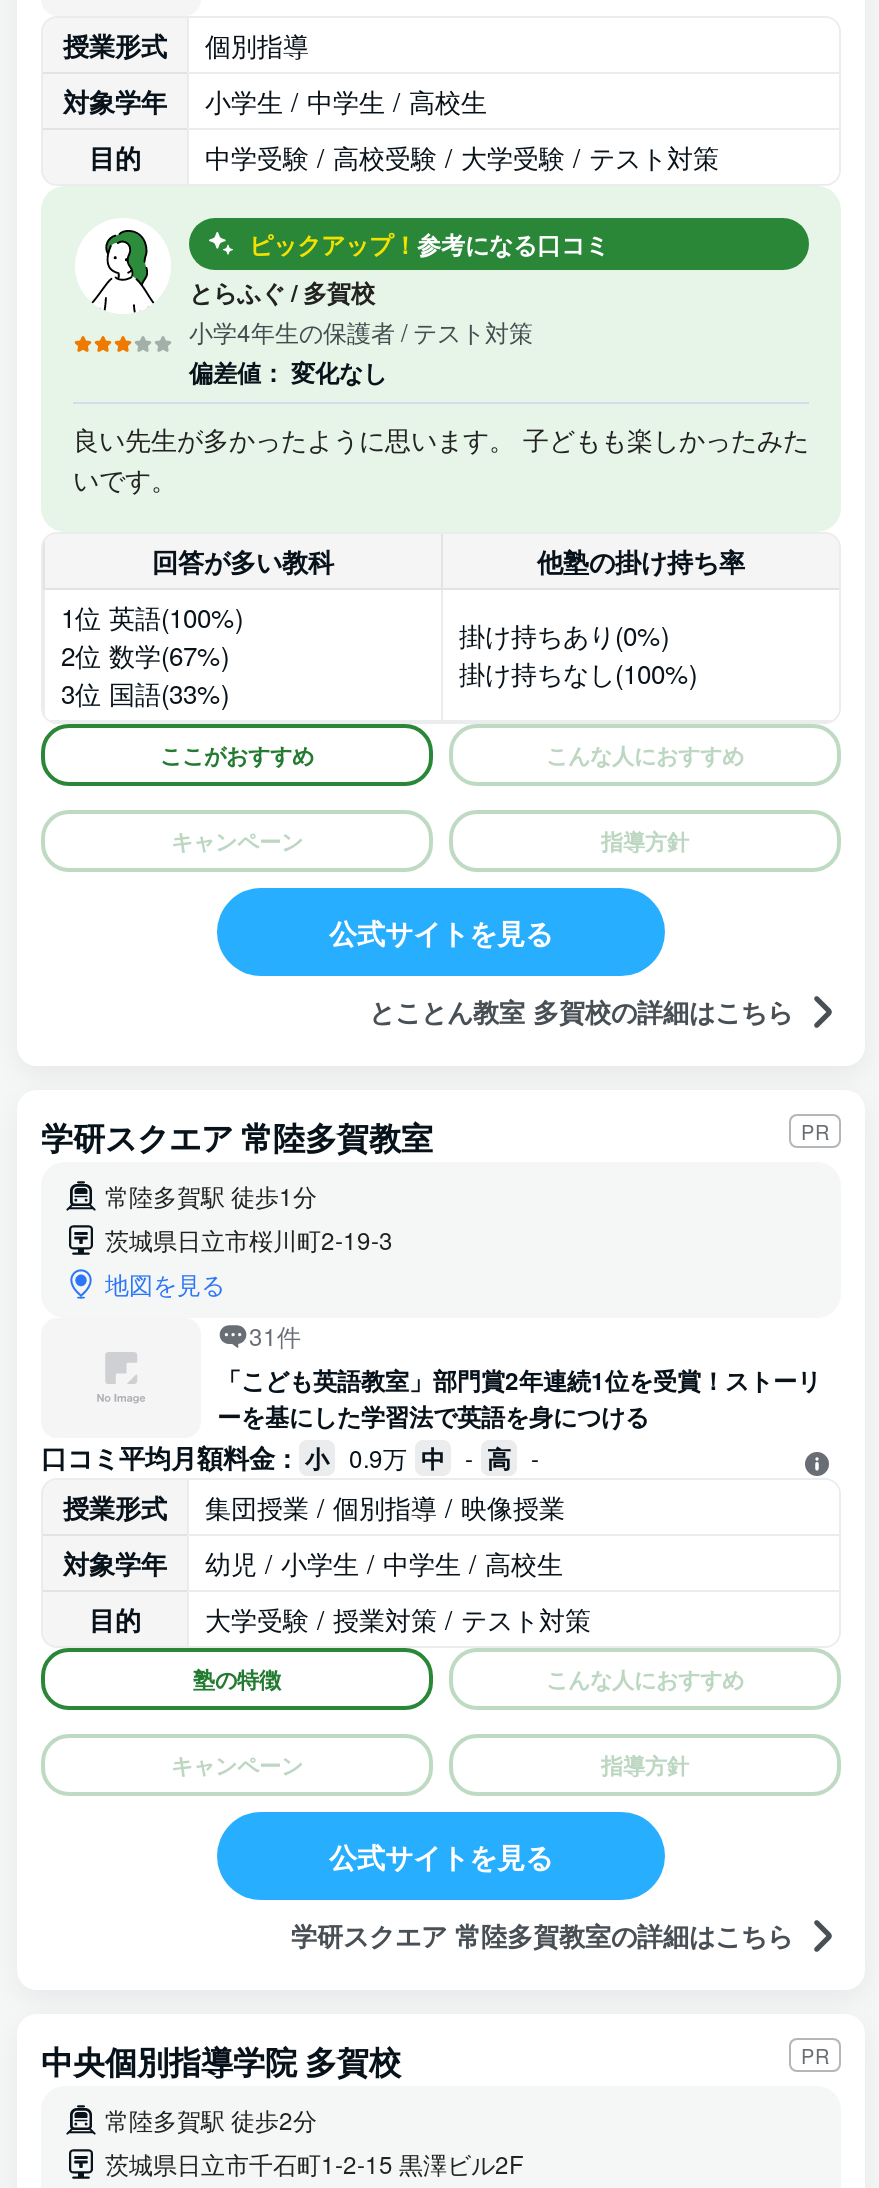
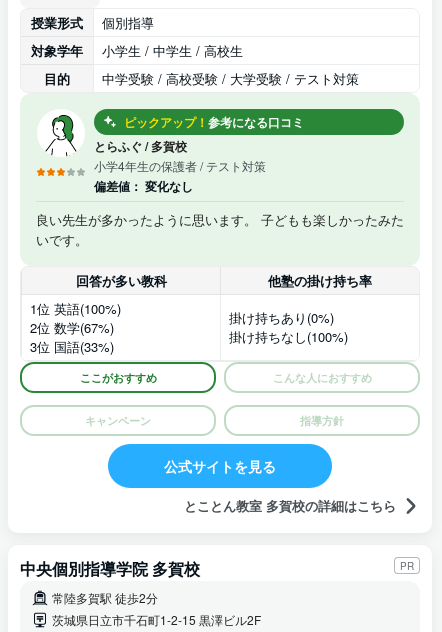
[41,1114,829,1954] 学研スクエア 常陸多賀教室 | PR | 常陸多賀駅 徒歩1分 | 茨城県日立市桜川町2-19-3 | 地図を見る | 31件 | 「こども英語教室」部門賞2年連続1位を受賞！ストーリ | ーを基にした学習法で英語を身につける | 口コミ平均月額料金 : 小 0.9万 中 - 高 - | 授業形式 | 集団授業 / 個別指導 / 映像授業 | 対象学年 | 幼児 / 小学生 / 中学生 / 高校生 | 目的 | 大学受験 / 授業対策 / テスト対策 | 塾の特徴 | こんな人におすすめ | キャンペーン | 指導方針 | 公式サイトを見る | 学研スクエア 常陸多賀教室の詳細はこちら -> none

